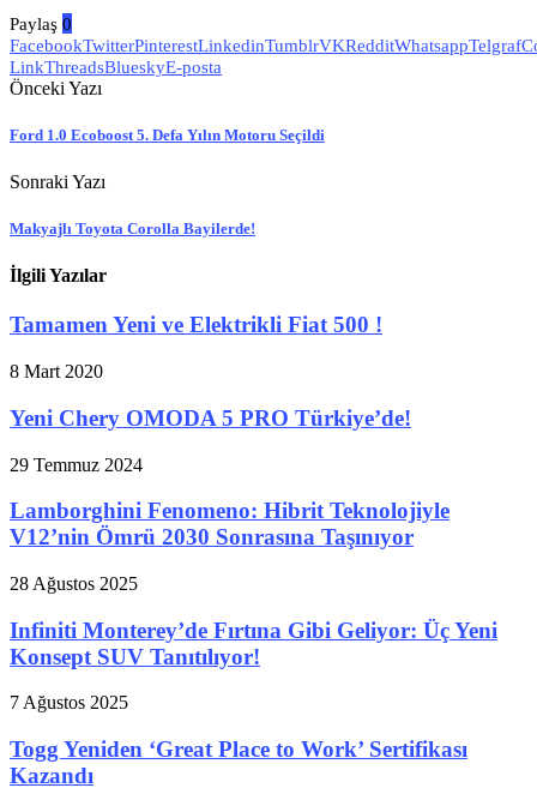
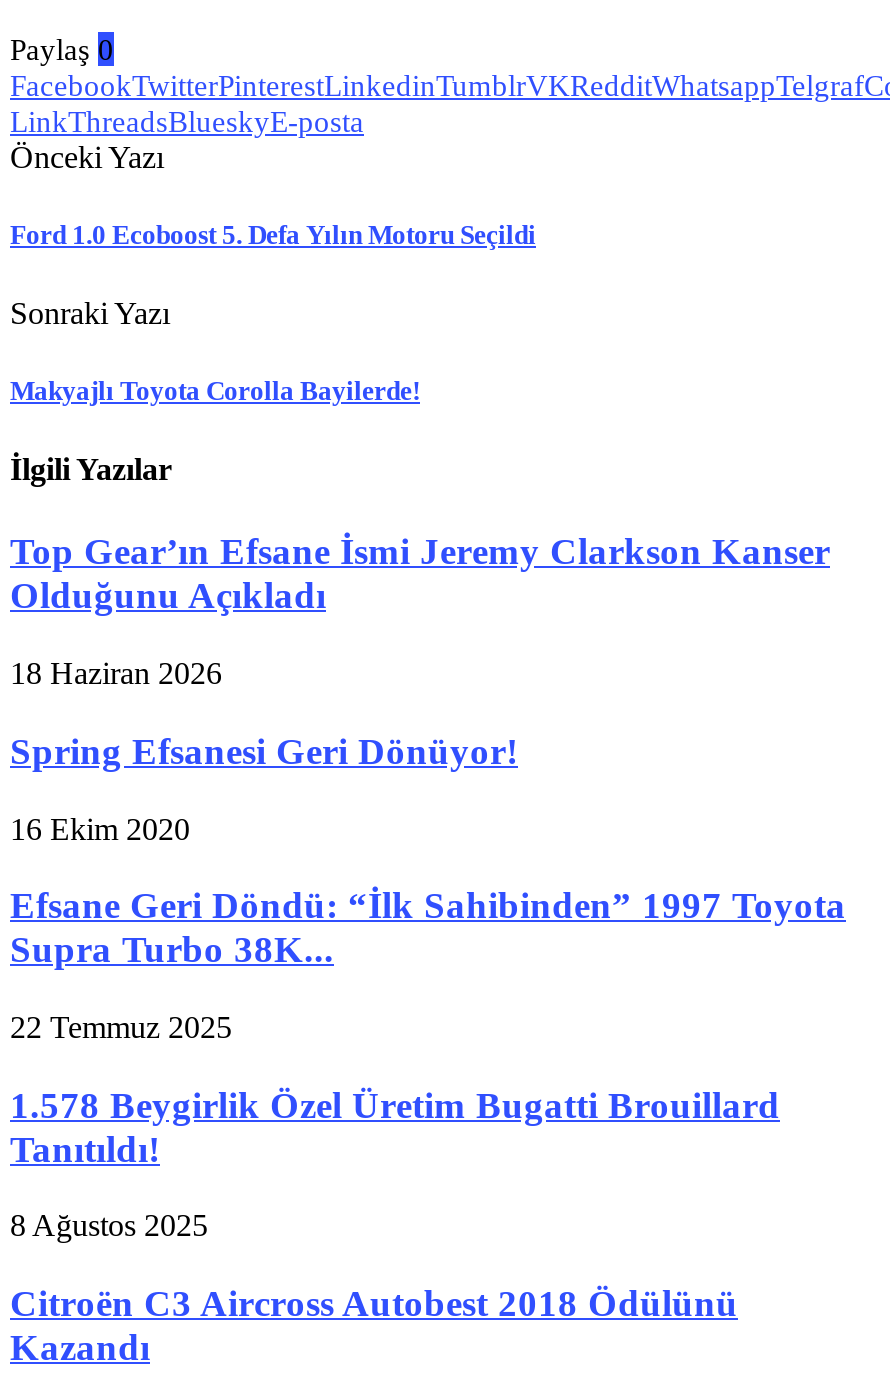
[10,312,382,338] Tamamen Yeni ve Elektrikli Fiat 500 ! -> [10,531,830,617] Top Gear’ın Efsane İsmi Jeremy Clarkson Kanser | Olduğunu Açıkladı
[10,361,103,382] 8 Mart 2020 -> [10,656,222,690] 18 Haziran 2026
[10,405,411,430] Yeni Chery OMODA 5 PRO Türkiye’de! -> [10,730,518,772] Spring Efsanesi Geri Dönüyor!
[10,454,143,474] 29 Temmuz 2024 -> [10,811,190,845] 16 Ekim 2020
[10,498,449,550] Lamborghini Fenomeno: Hibrit Teknolojiyle | V12’nin Ömrü 2030 Sonrasına Taşınıyor -> [10,885,846,971] Efsane Geri Döndü: “İlk Sahibinden” 1997 Toyota | Supra Turbo 38K...
[10,573,138,594] 28 Ağustos 2025 -> [10,1010,232,1044] 22 Temmuz 2025
[10,617,497,669] Infiniti Monterey’de Fırtına Gibi Geliyor: Üç Yeni | Konsept SUV Tanıtılıyor! -> [10,1084,780,1170] 1.578 Beygirlik Özel Üretim Bugatti Brouillard | Tanıtıldı!
[10,693,128,713] 7 Ağustos 2025 -> [10,1209,208,1243] 8 Ağustos 2025
[10,737,467,762] Togg Yeniden ‘Great Place to Work’ Sertifikası -> [10,1282,738,1324] Citroën C3 Aircross Autobest 2018 Ödülünü

